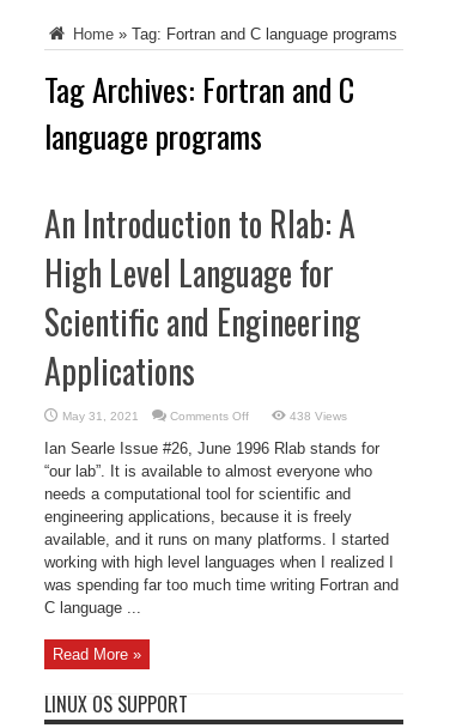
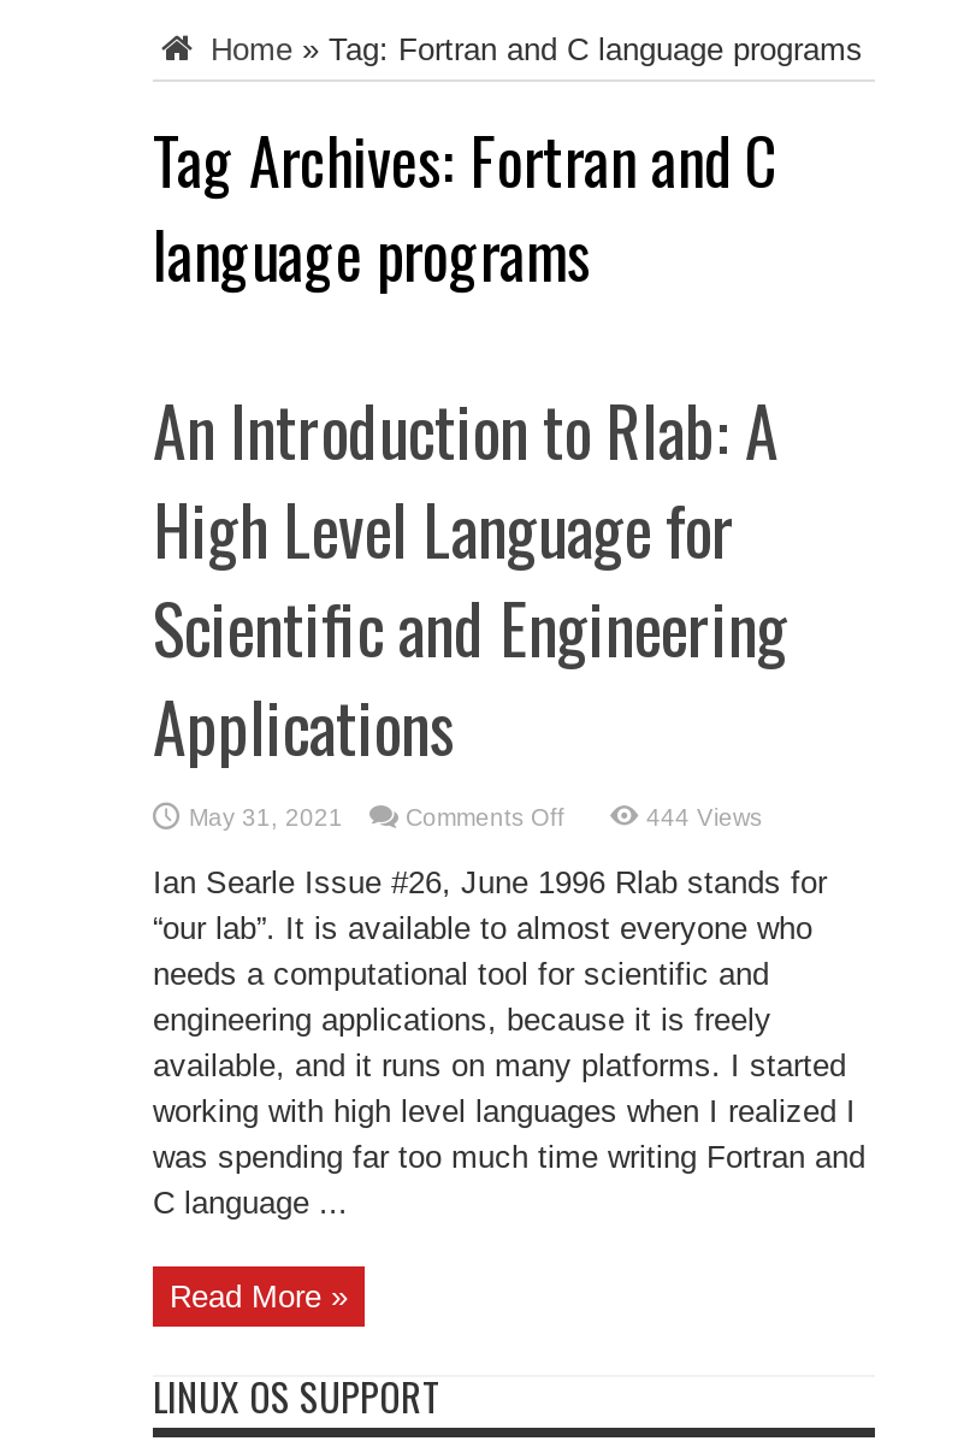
[290,409,347,422] 438 Views -> [646,803,762,830] 444 Views

